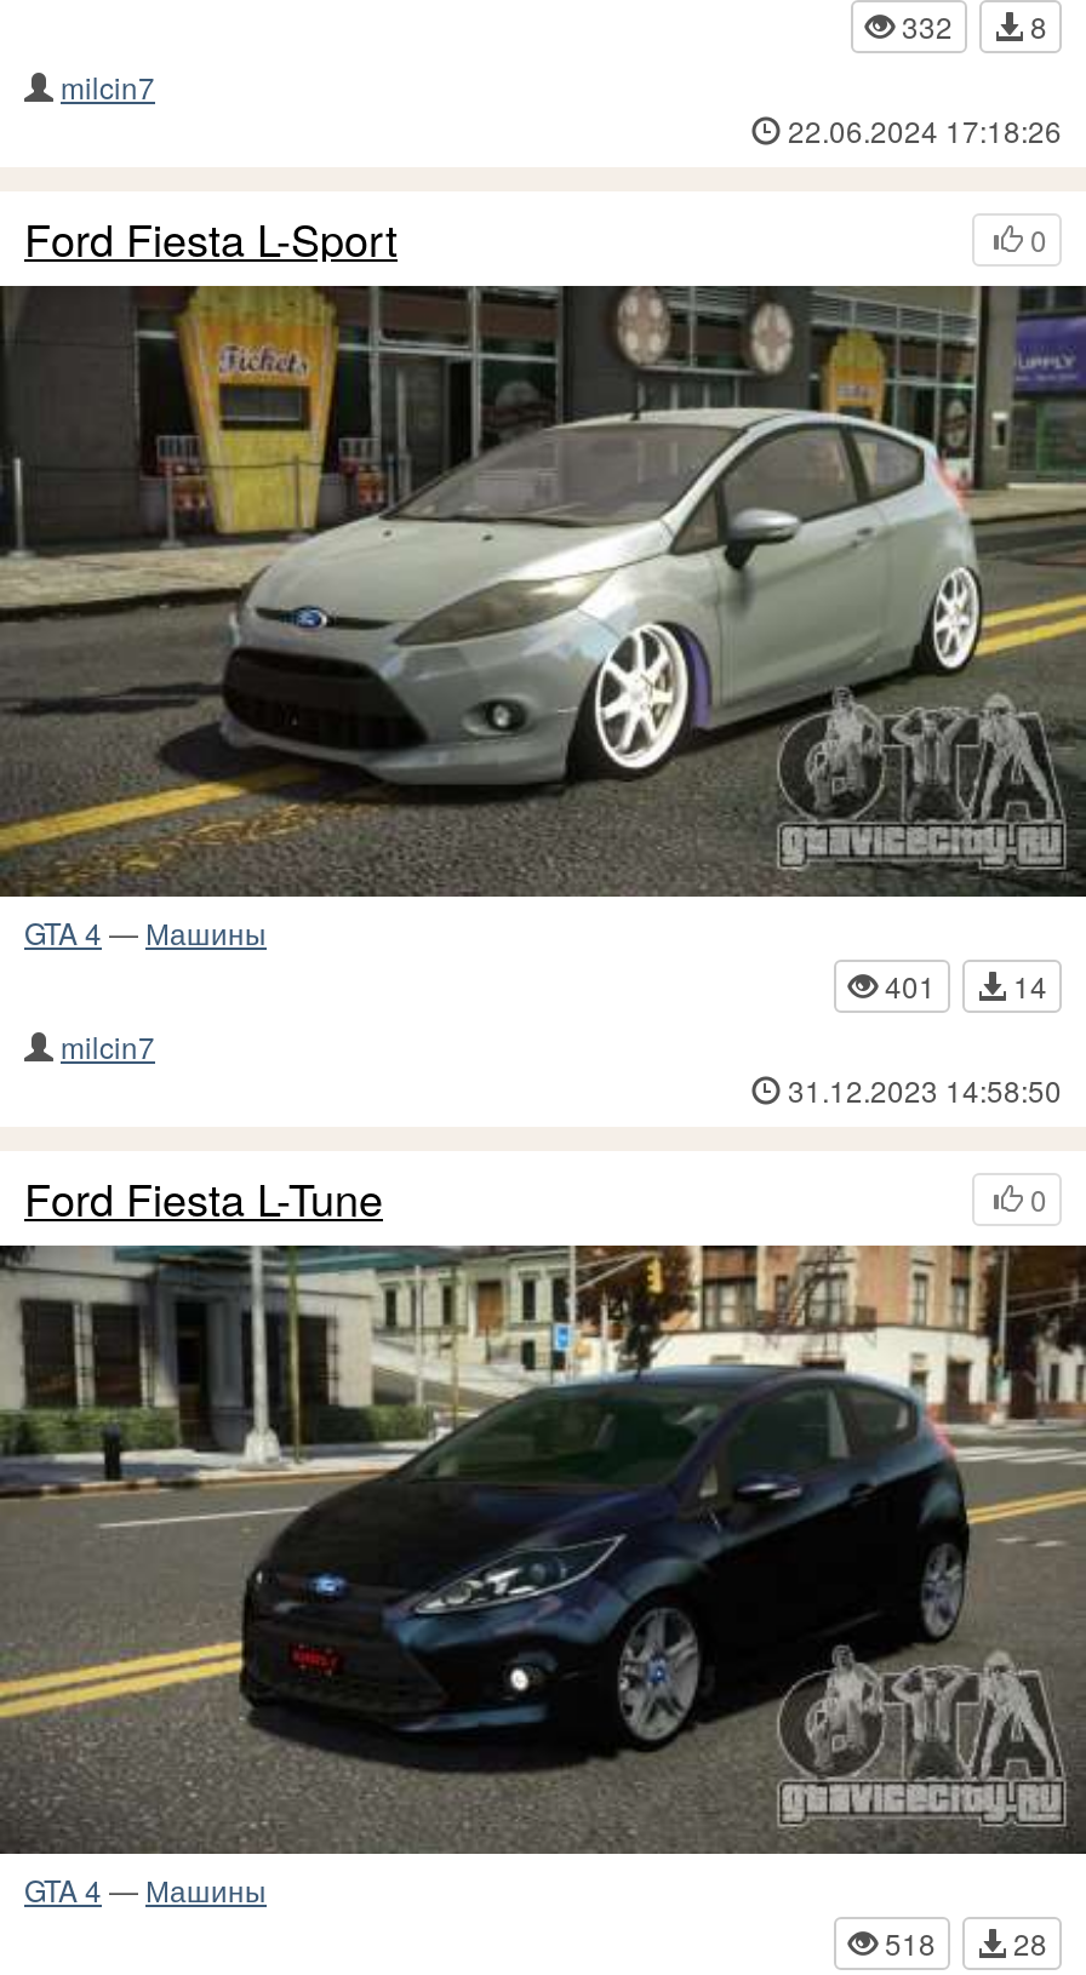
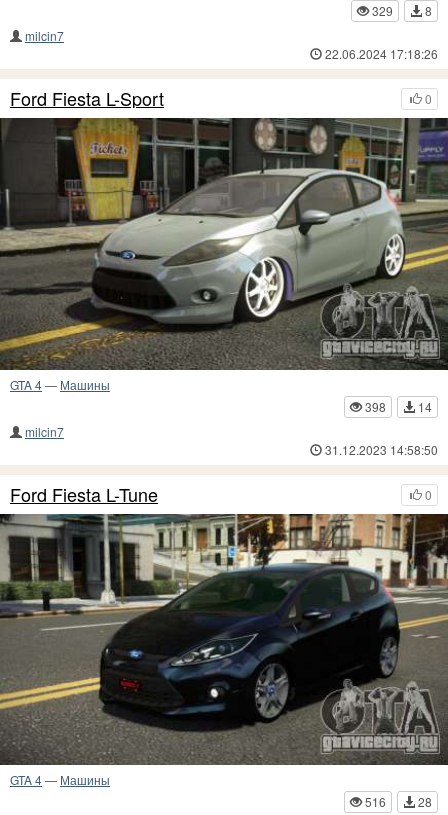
[902,5,1047,47] 332 8 -> [372,2,432,19] 329 8
[885,964,1047,1005] 401 14 -> [365,398,432,415] 398 14
[885,1922,1047,1964] 518 28 -> [365,793,432,810] 516 28

